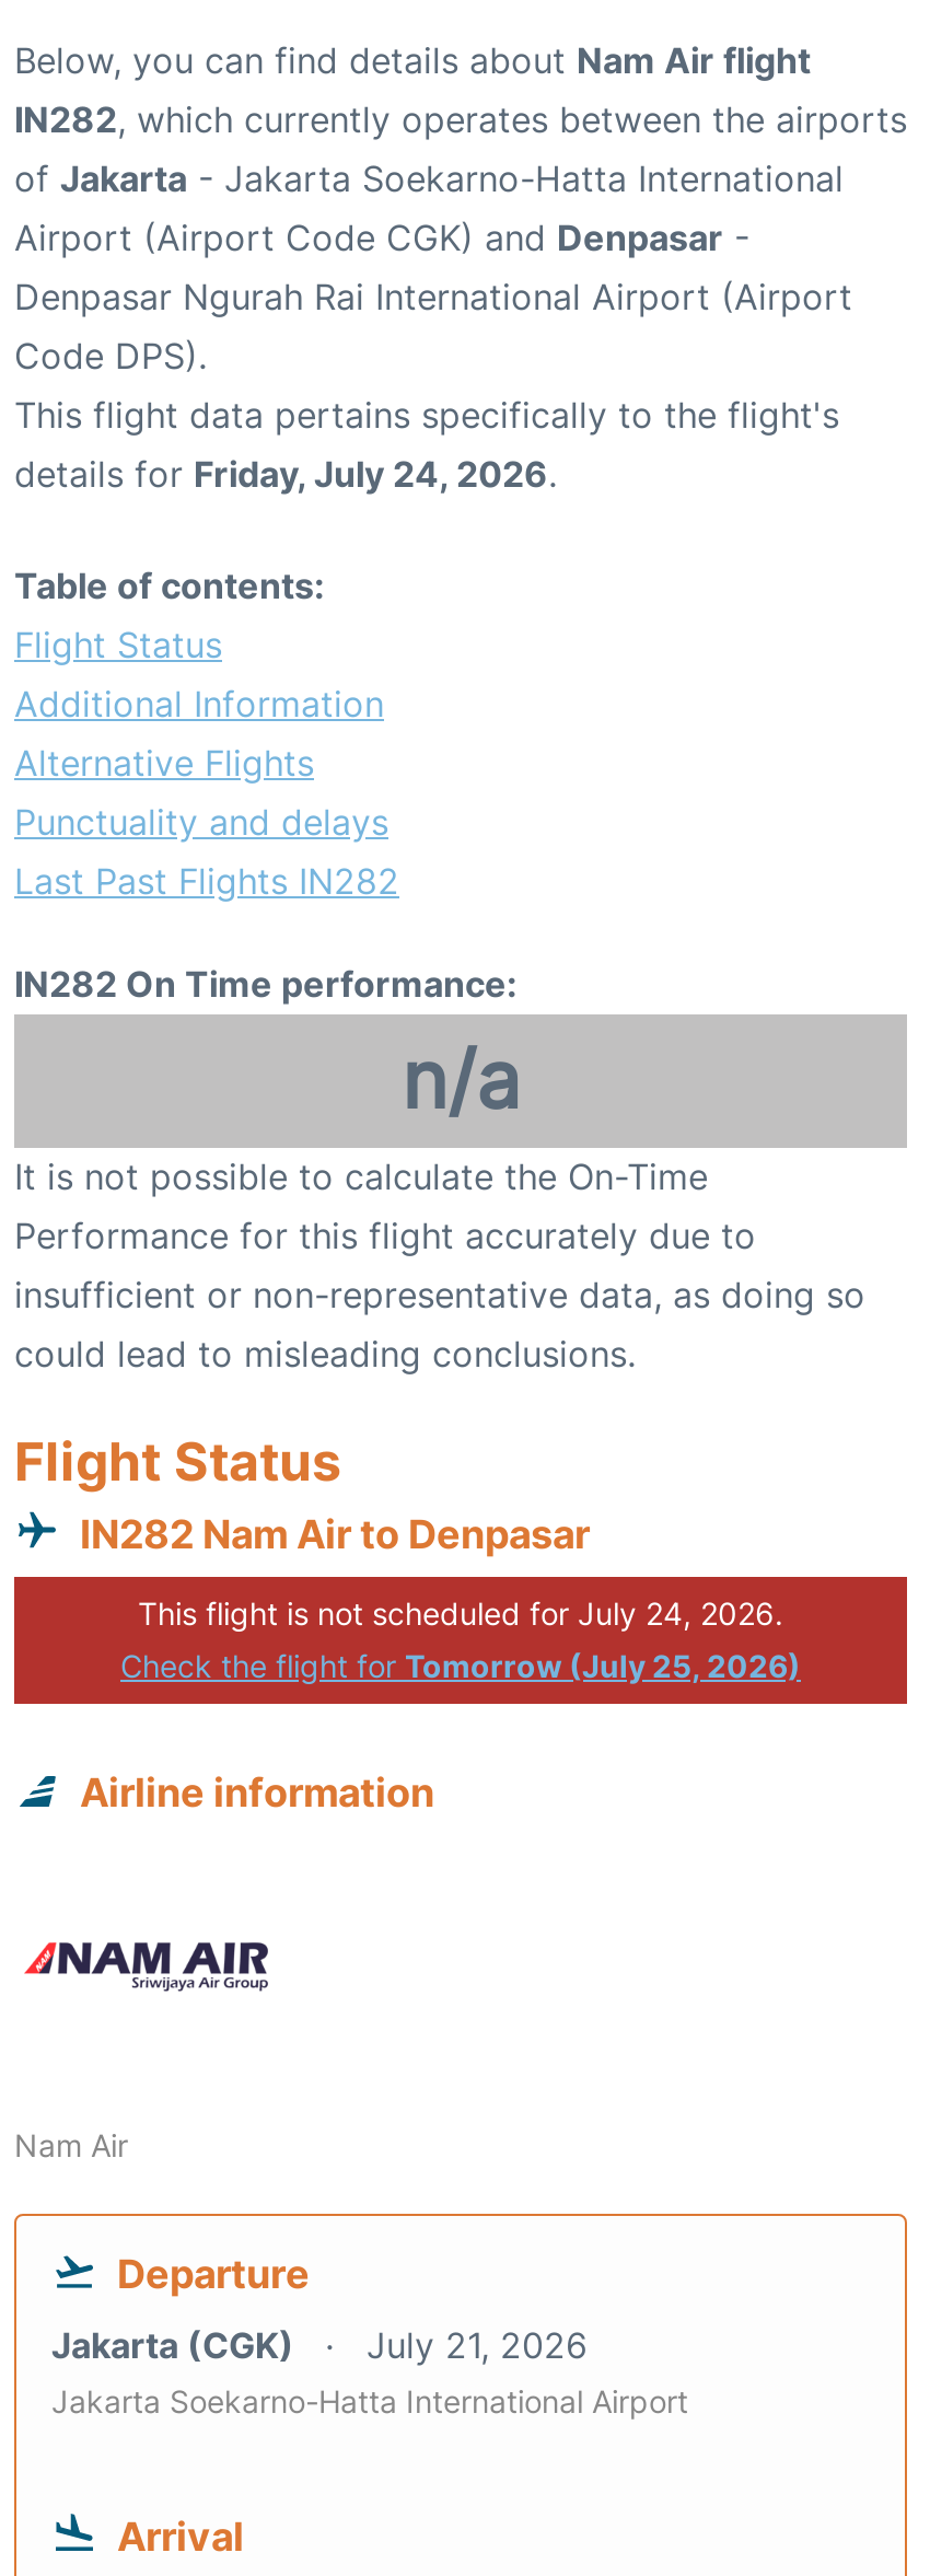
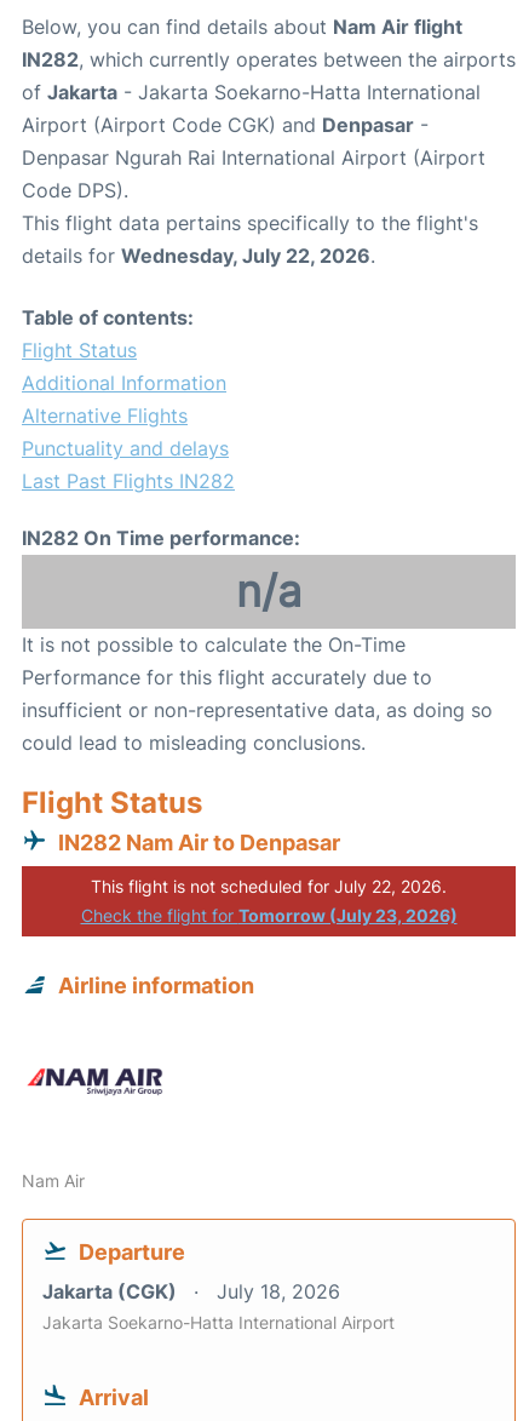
[14,453,557,496] details for Friday, July 24, 2026. -> [22,244,375,268] details for Wednesday, July 22, 2026.
[138,1595,783,1632] This flight is not scheduled for July 24, 2026. -> [91,876,447,897] This flight is not scheduled for July 22, 2026.
[120,1648,801,1685] Check the flight for Tomorrow (July 25, 2026) -> [80,905,457,926] Check the flight for Tomorrow (July 23, 2026)
[51,2324,588,2368] Jakarta (CGK) July 21, 2026 -> [42,1280,340,1304] Jakarta (CGK) July 18, 2026

